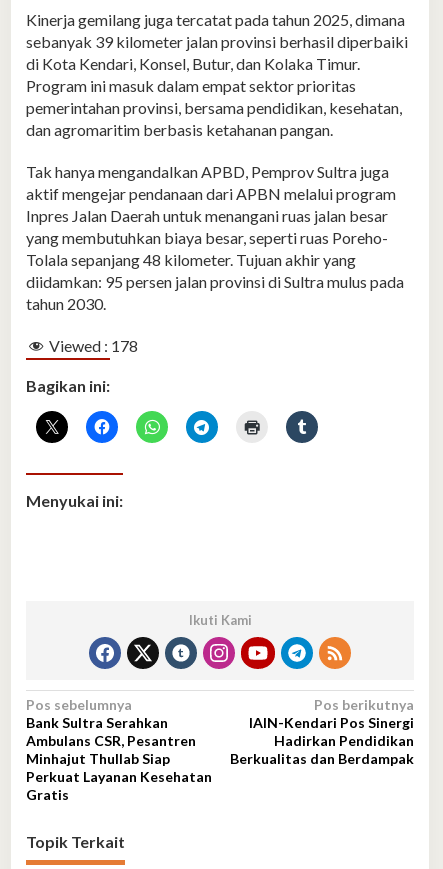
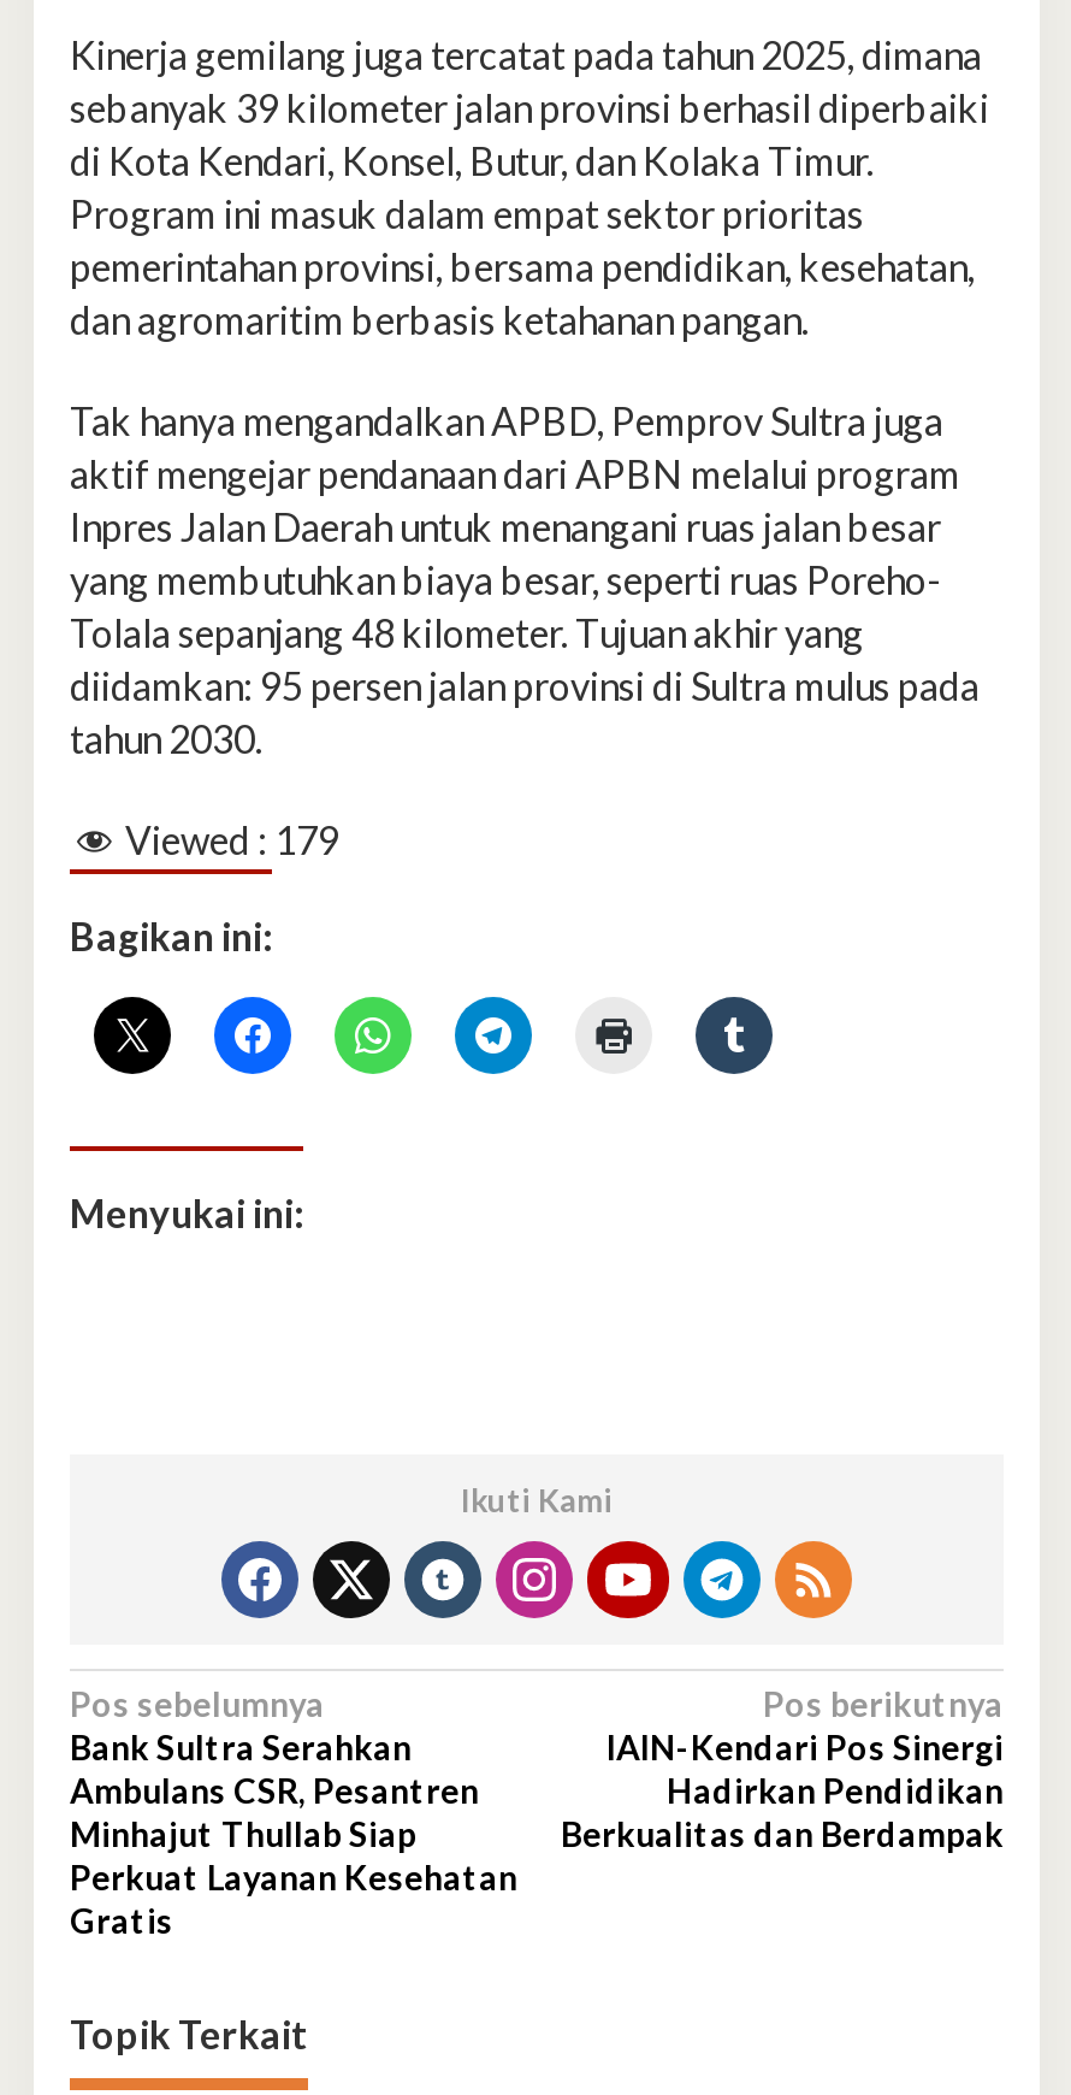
[49,336,138,355] Viewed : 178 -> [125,816,339,862] Viewed : 179

